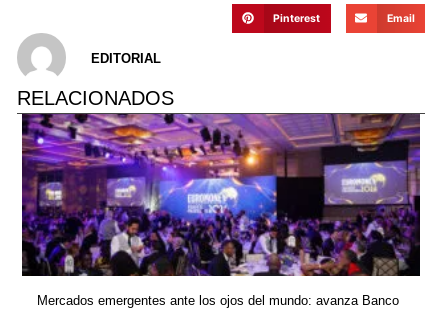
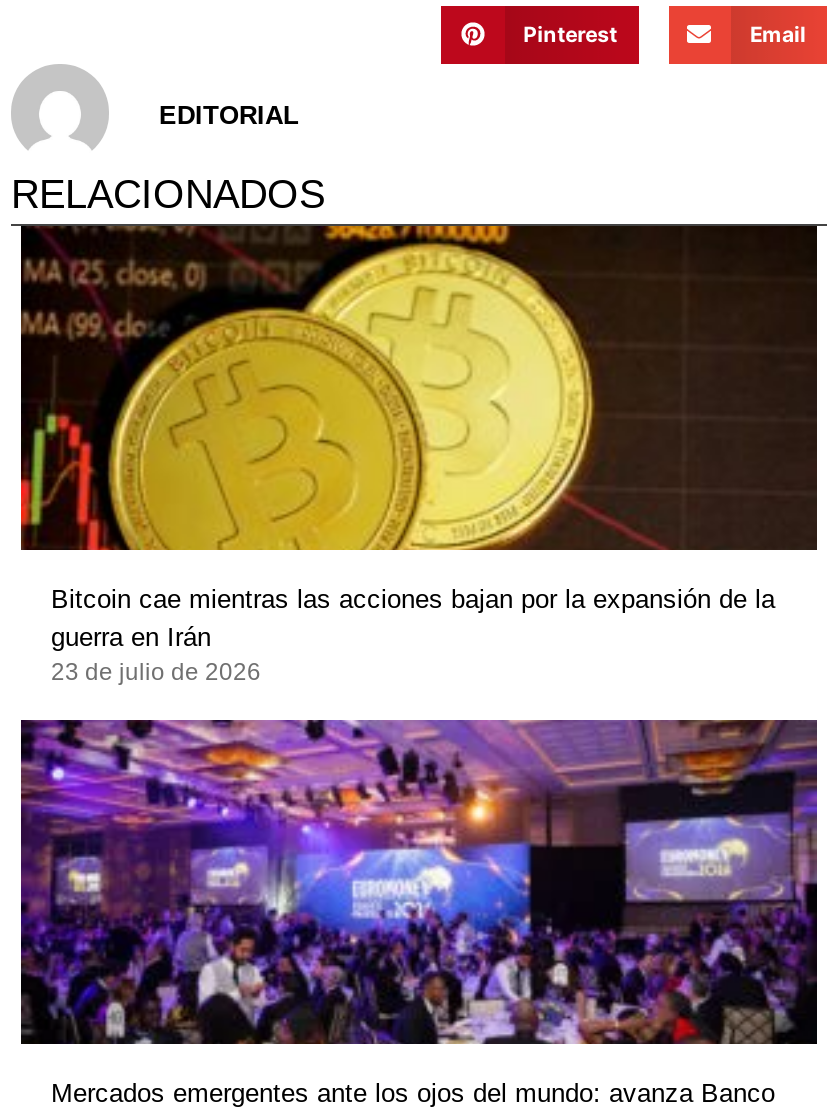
none -> [19,224,819,685] [image] | Bitcoin cae mientras las acciones bajan por la expansión de la | guerra en Irán | 23 de julio de 2026

